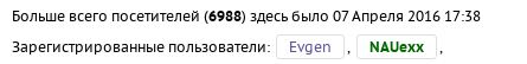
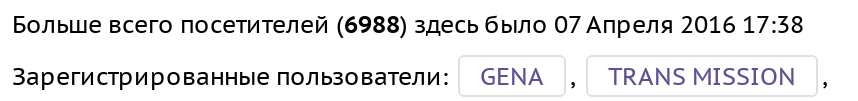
[289,38,332,56] Evgen -> [480,61,544,91] GENA
[369,39,424,57] NAUexx -> [608,61,796,91] TRANS MISSION

